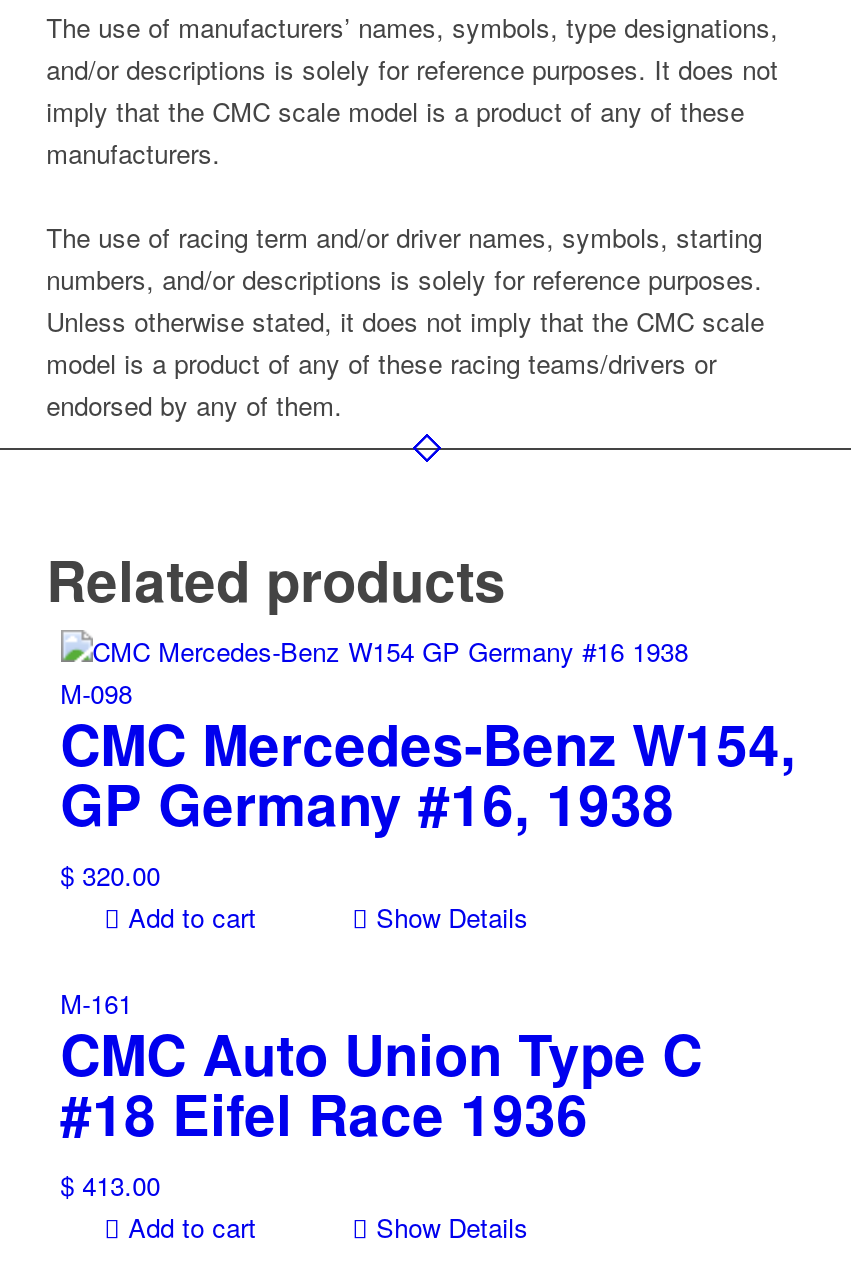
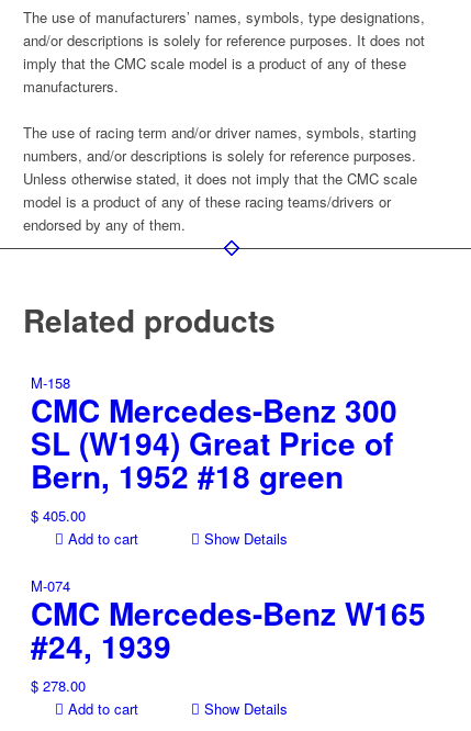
[60,675,796,895] M-098 | CMC Mercedes-Benz W154, | GP Germany #16, 1938 | $320.00 -> [30,372,397,526] M-158 | CMC Mercedes-Benz 300 | SL (W194) Great Price of | Bern, 1952 #18 green | $405.00
[60,985,702,1205] M-161 | CMC Auto Union Type C | #18 Eifel Race 1936 | $413.00 -> [30,575,426,696] M-074 | CMC Mercedes-Benz W165 | #24, 1939 | $278.00

